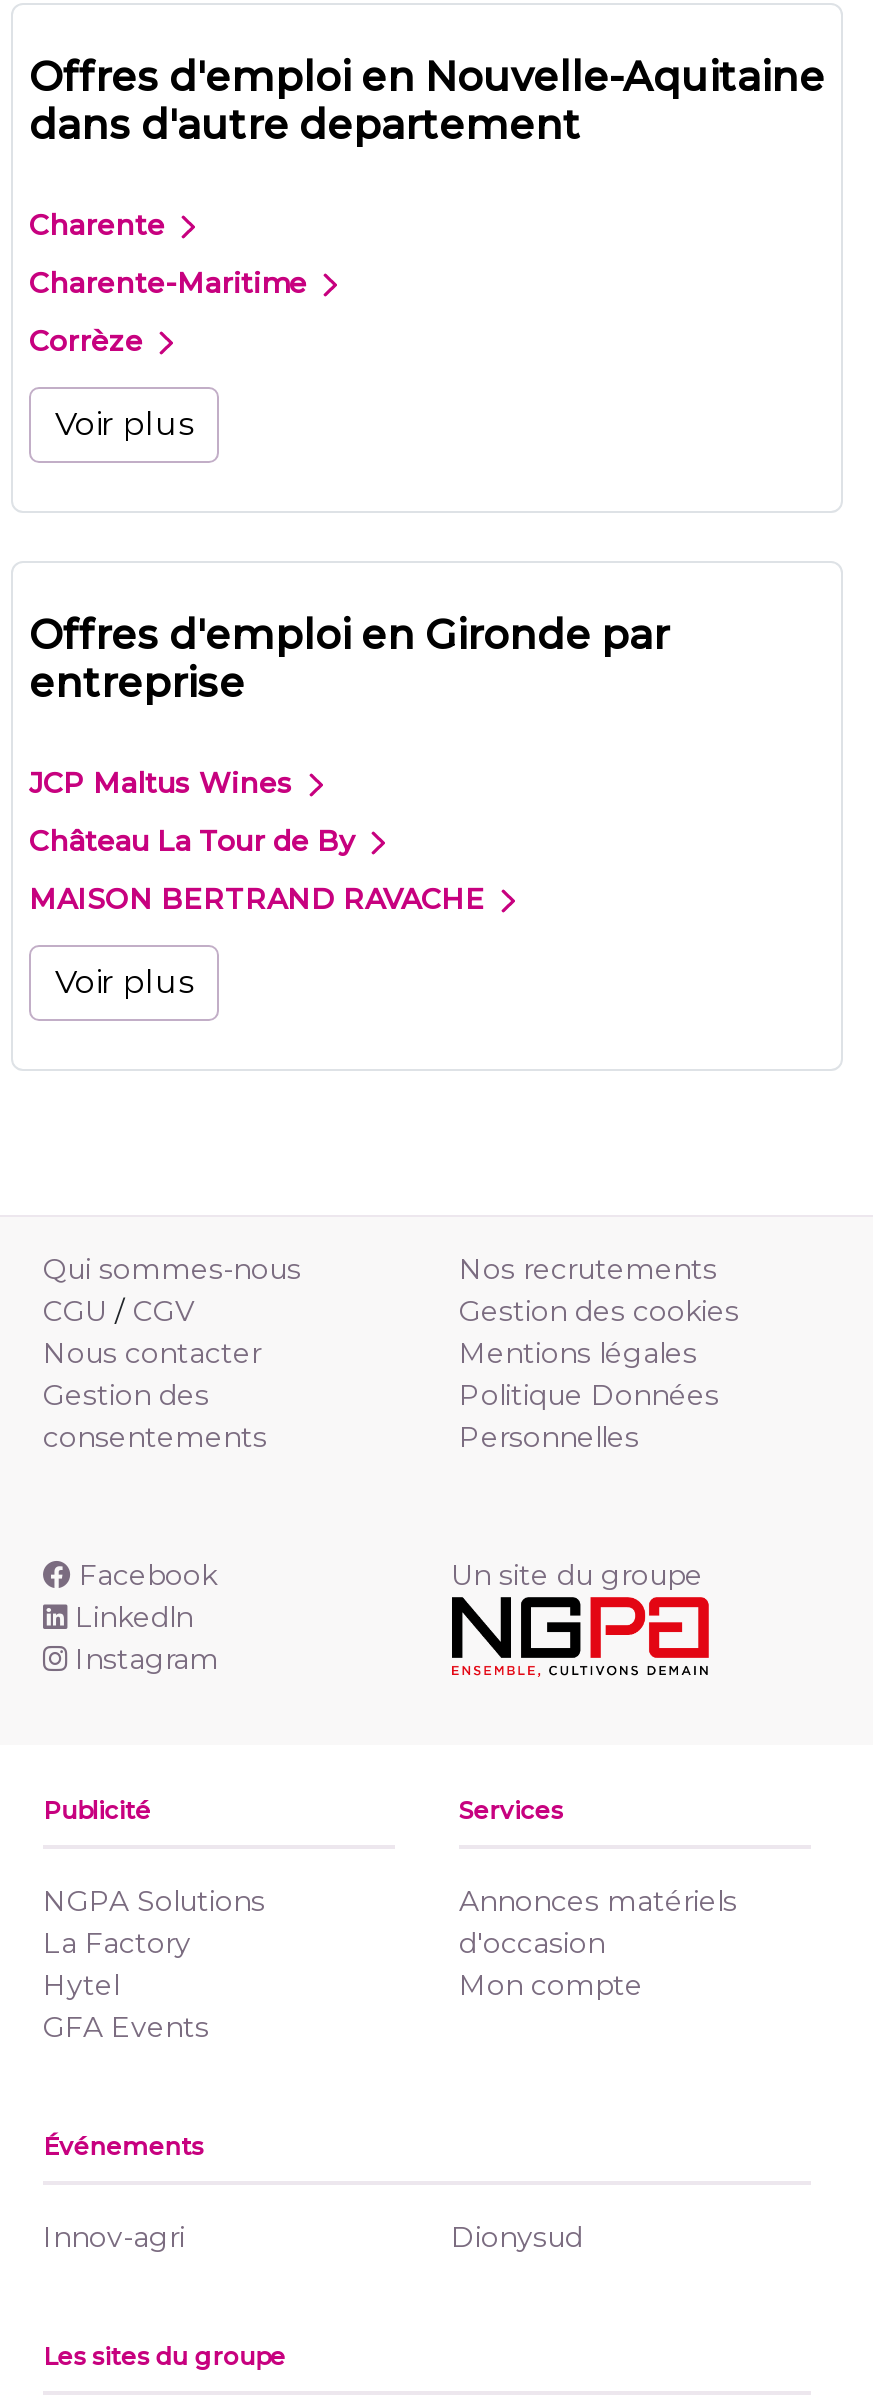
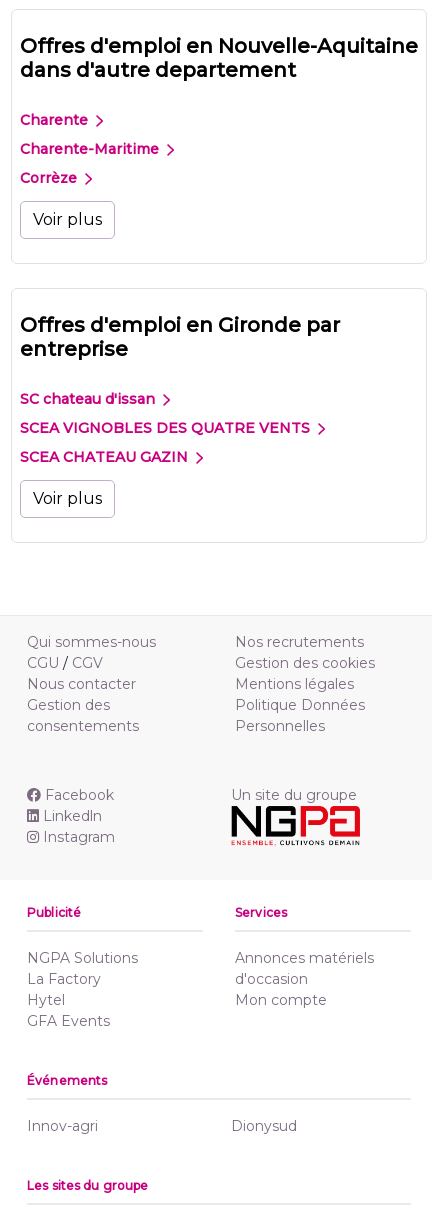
[29,765,301,801] JCP Maltus Wines -> [20,390,159,408] SC chateau d'issan
[29,823,363,859] Château La Tour de By -> [20,419,314,437] SCEA VIGNOBLES DES QUATRE VENTS
[29,881,493,917] MAISON BERTRAND RAVACHE -> [20,448,192,466] SCEA CHATEAU GAZIN

